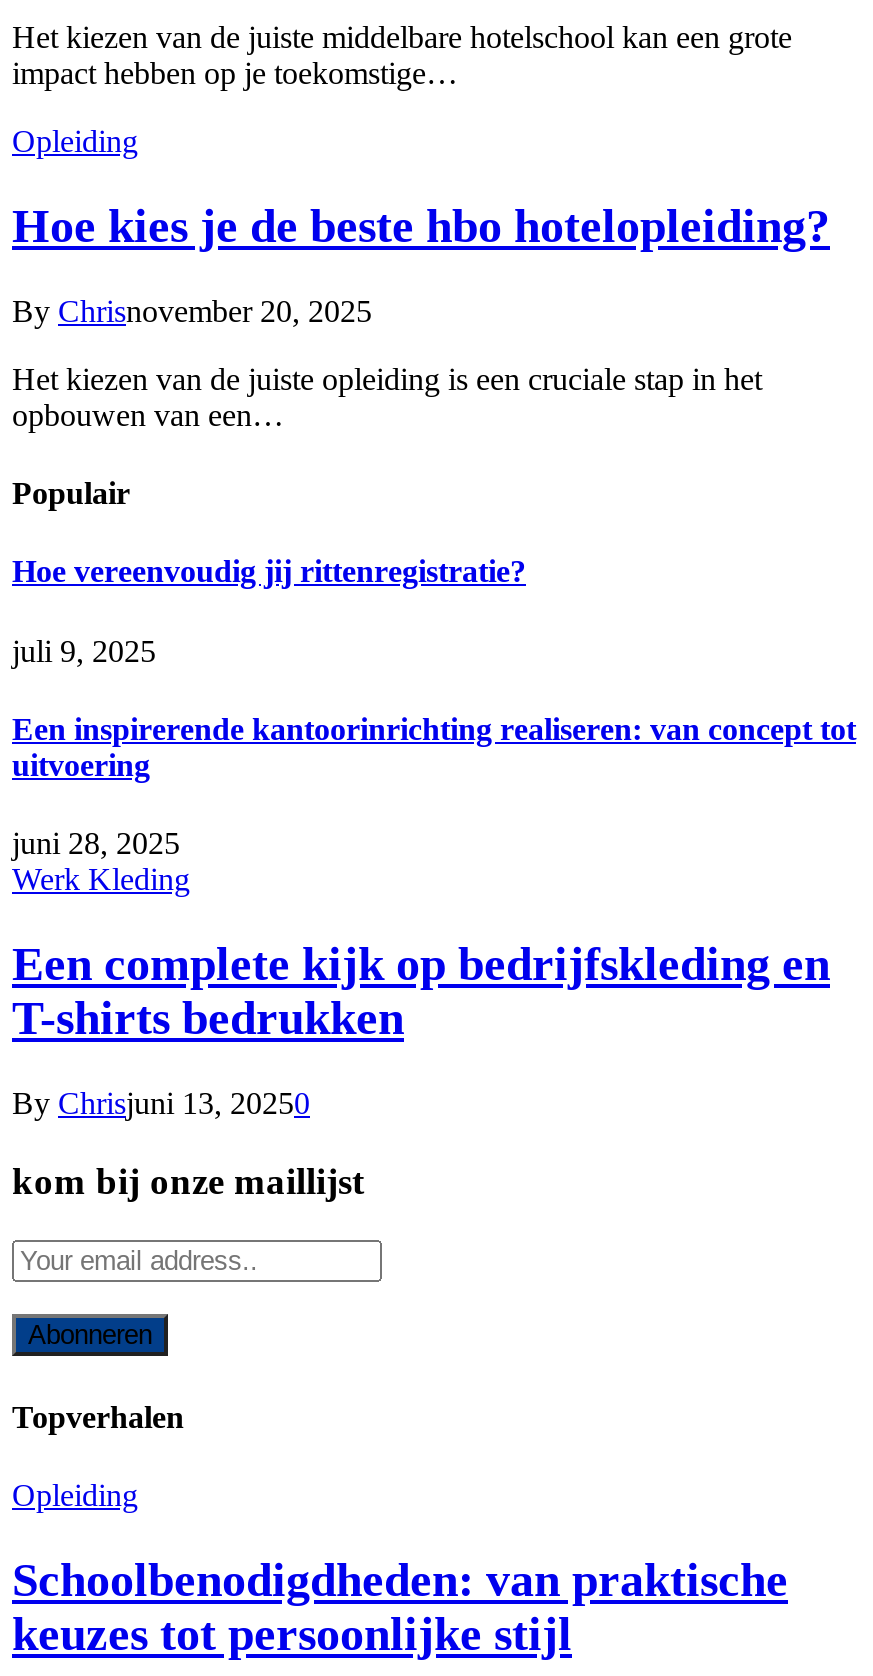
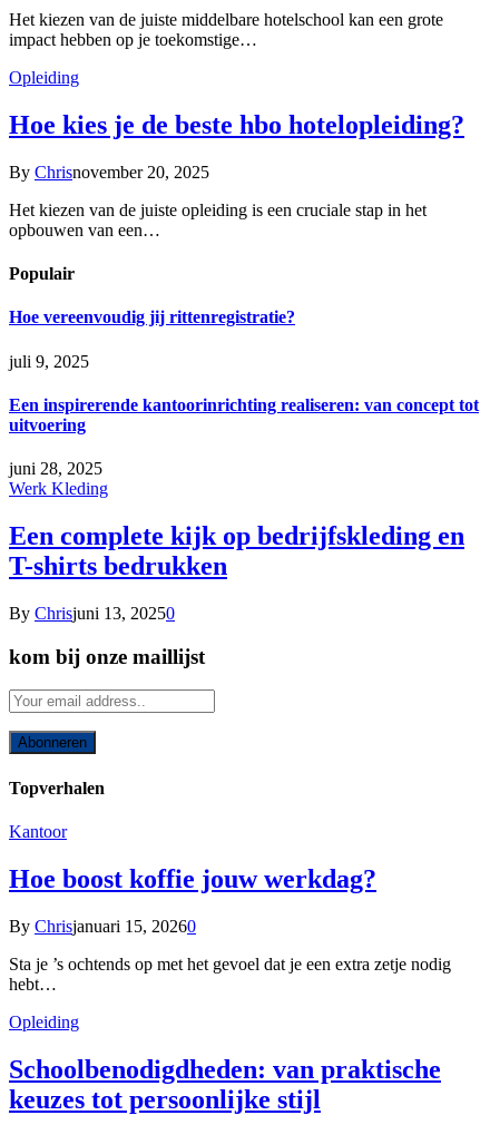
none -> [9,822,451,993] Kantoor | Hoe boost koffie jouw werkdag? | By Chrisjanuari 15, 20260 | Sta je ’s ochtends op met het gevoel dat je een extra zetje nodig | hebt…

